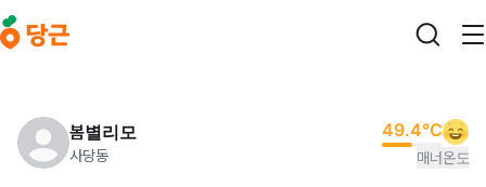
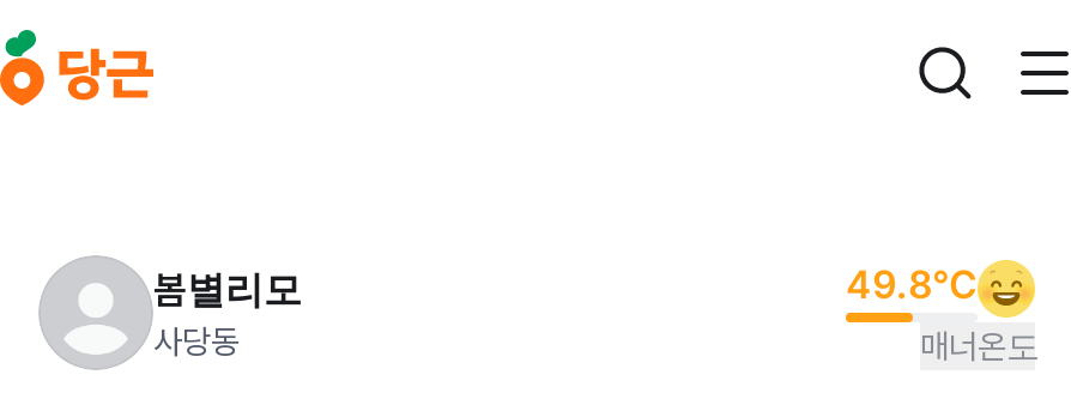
[382,119,443,141] 49.4°C -> [846,260,978,308] 49.8°C

